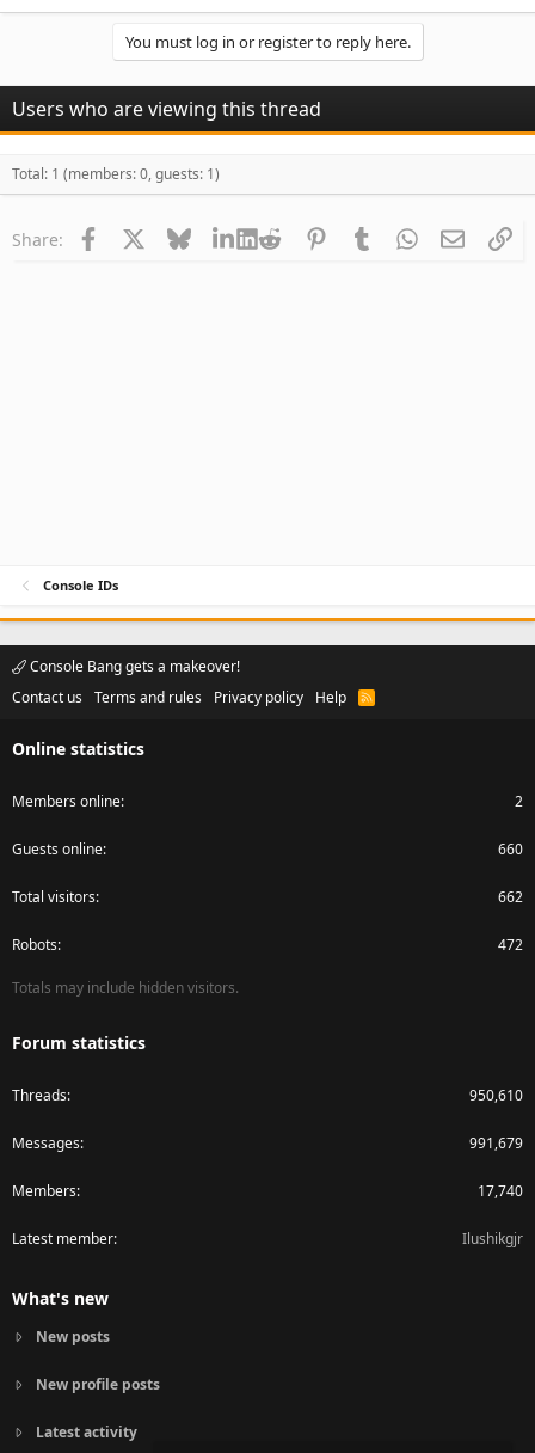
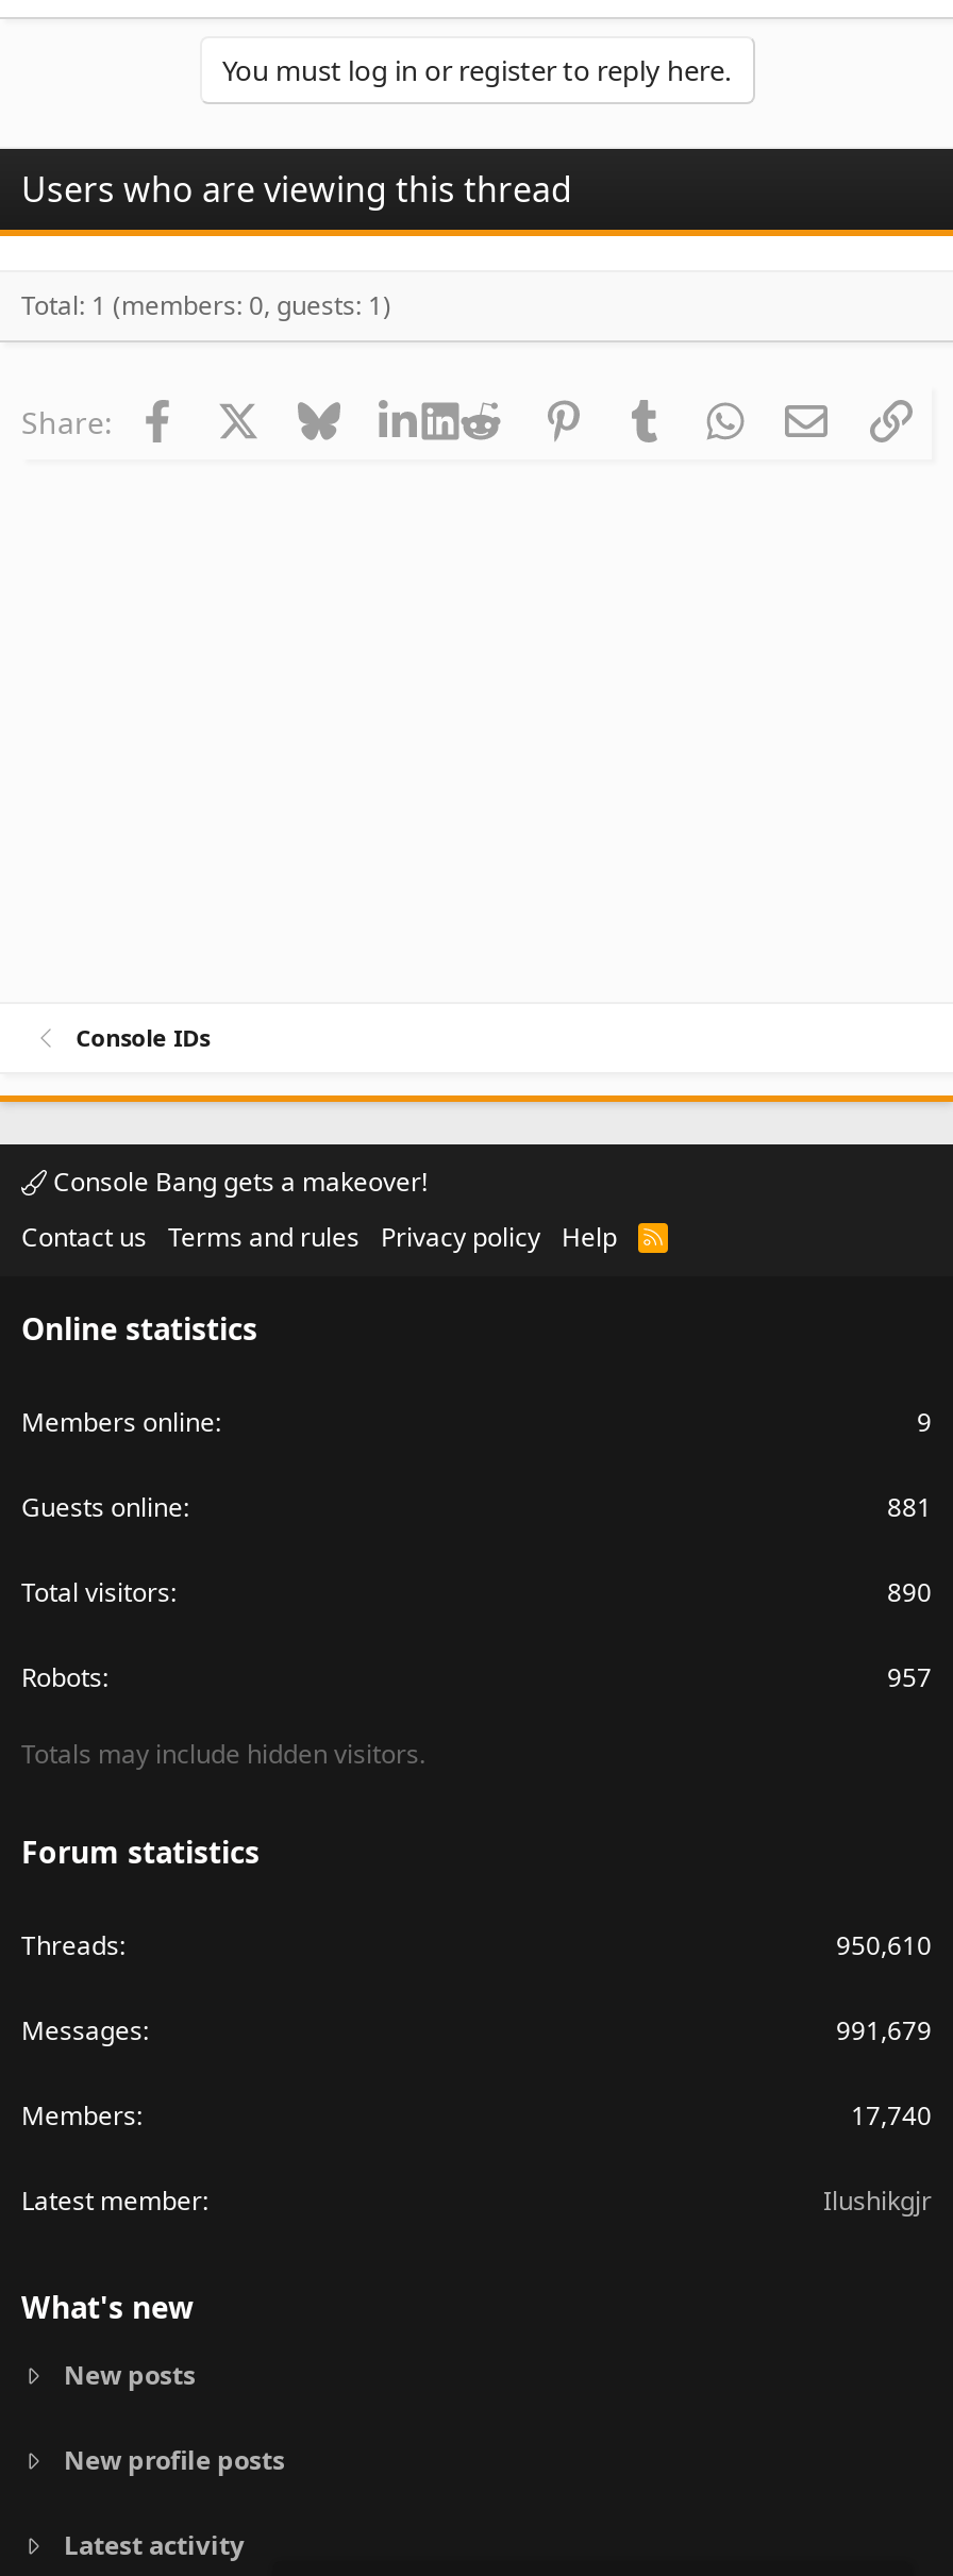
[515,791,523,811] 2 -> [917,1404,932,1440] 9
[498,839,523,859] 660 -> [887,1489,932,1525] 881
[498,887,523,907] 662 -> [887,1574,932,1610] 890
[498,935,523,955] 472 -> [887,1659,932,1696] 957

